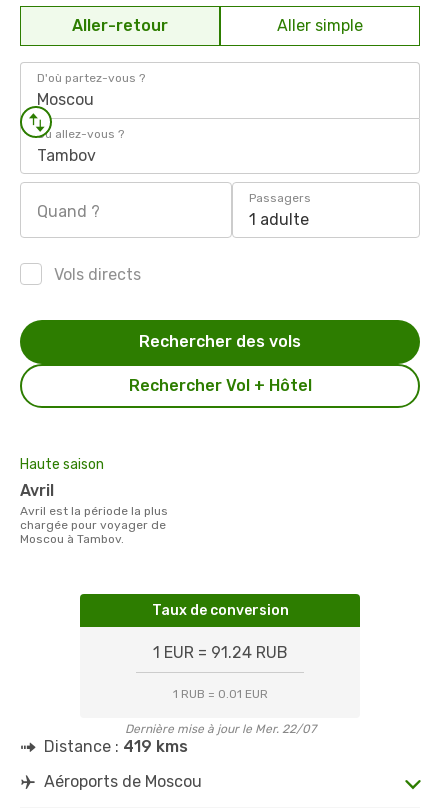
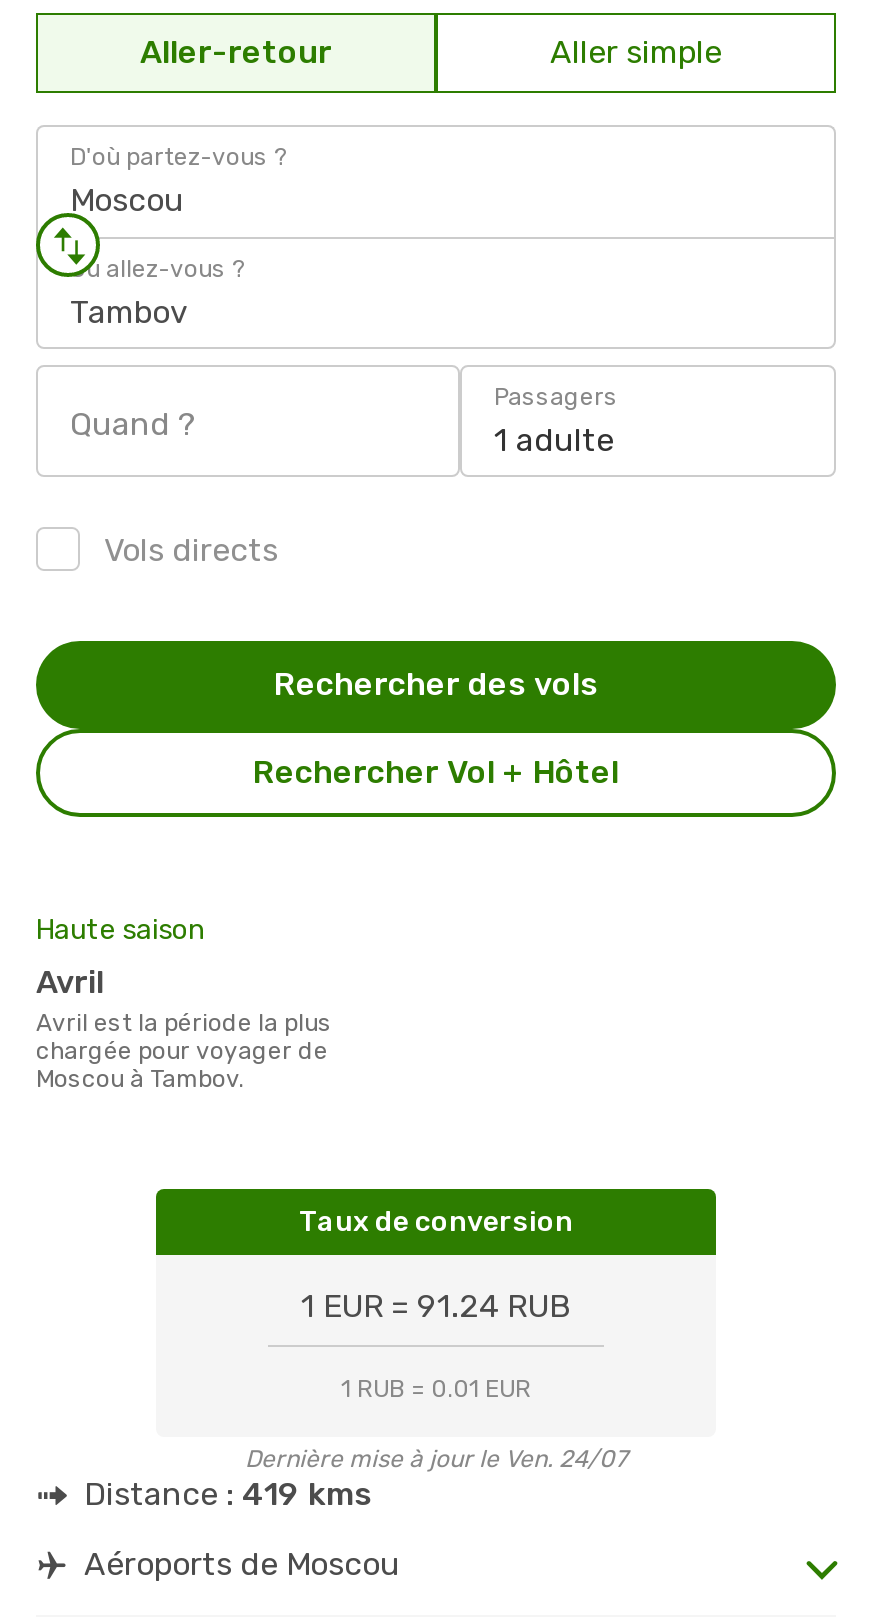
[124,722,315,736] Dernière mise à jour le Mer. 22/07 -> [245,1445,627,1473] Dernière mise à jour le Ven. 24/07

